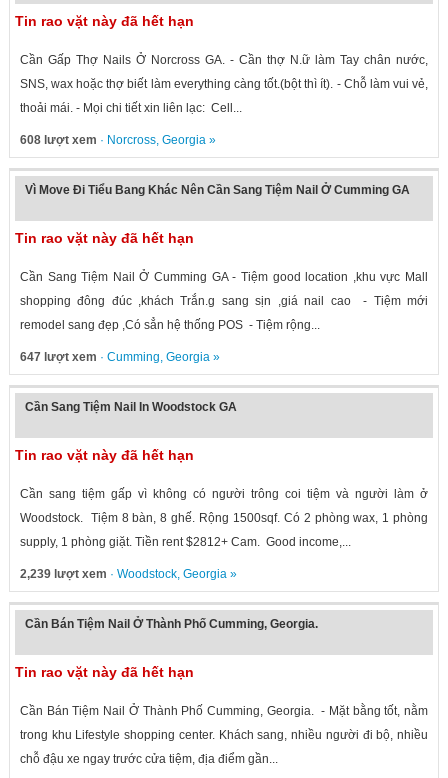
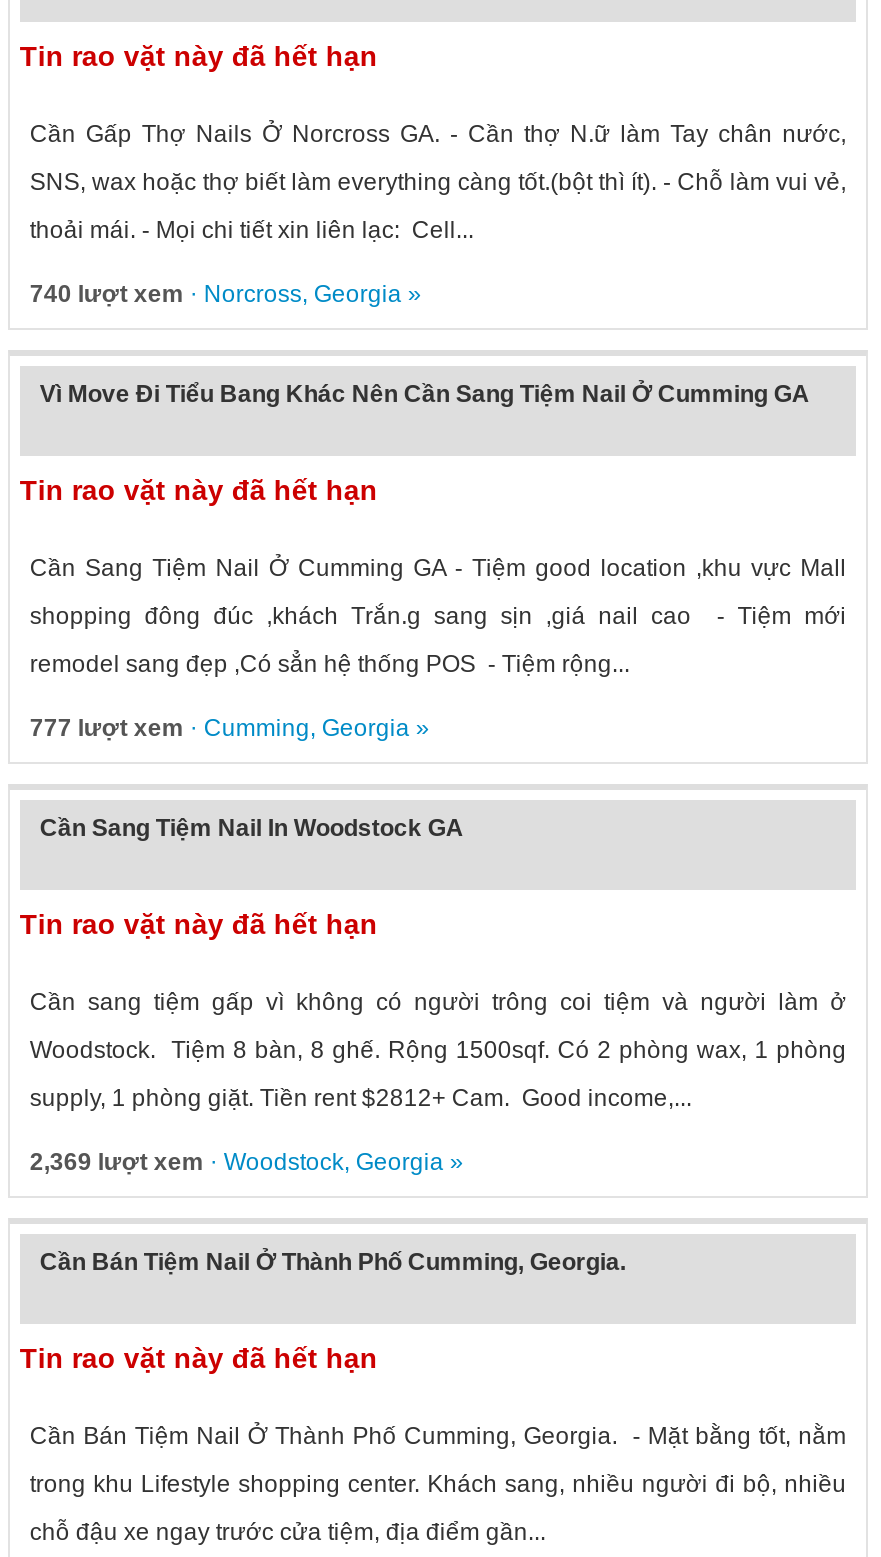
[20,133,216,147] 608 lượt xem · Norcross, Georgia» -> [30,280,422,308] 740 lượt xem · Norcross, Georgia»
[20,350,220,364] 647 lượt xem · Cumming, Georgia» -> [30,714,430,742] 777 lượt xem · Cumming, Georgia»
[20,567,237,581] 2,239 lượt xem · Woodstock, Georgia» -> [30,1148,464,1176] 2,369 lượt xem · Woodstock, Georgia»

